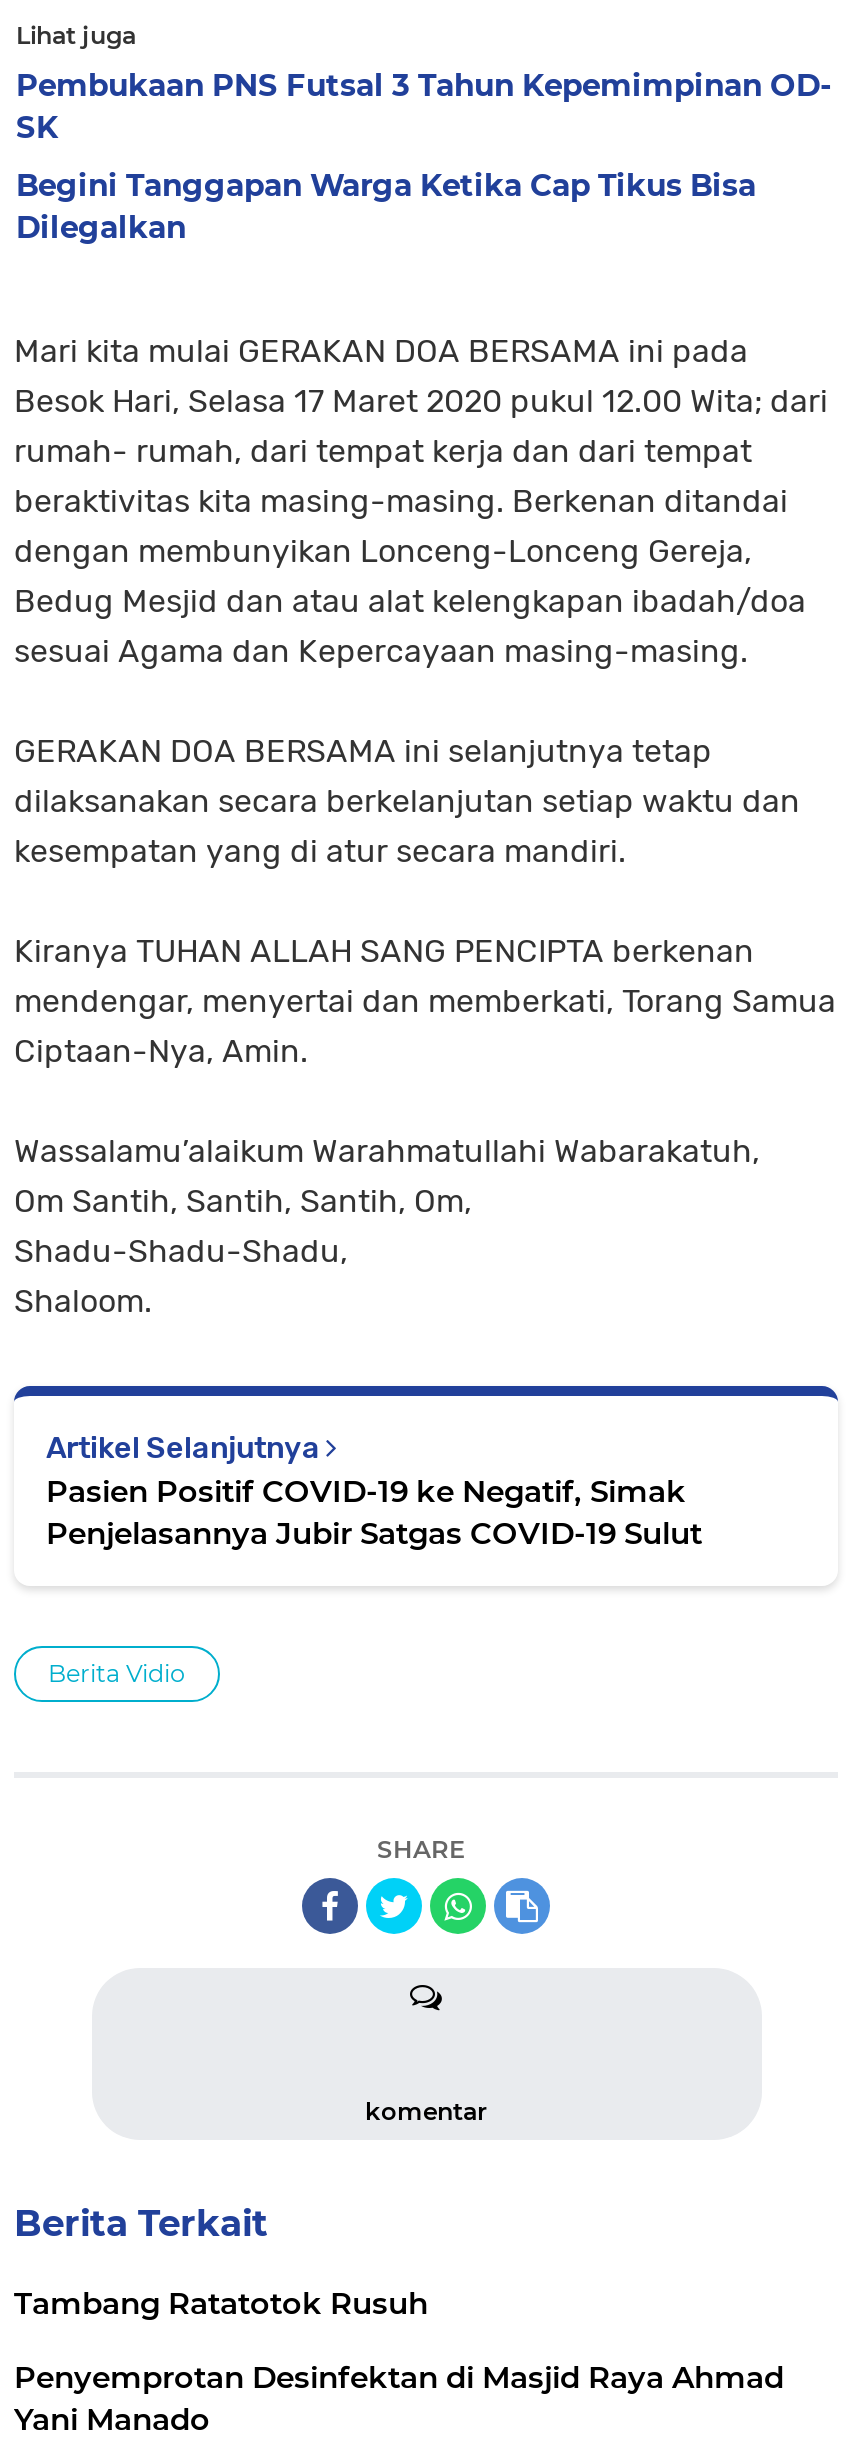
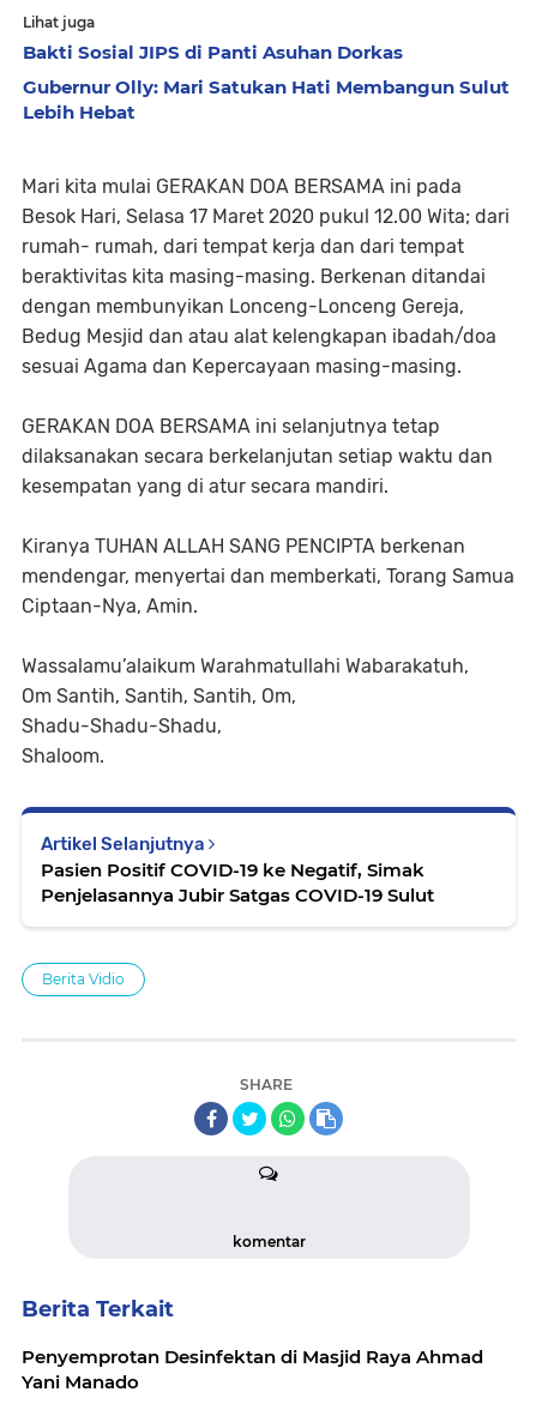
[16,66,832,146] Pembukaan PNS Futsal 3 Tahun Kepemimpinan OD- | SK -> [23,41,403,64] Bakti Sosial JIPS di Panti Asuhan Dorkas
[16,166,756,246] Begini Tanggapan Warga Ketika Cap Tikus Bisa | Dilegalkan -> [23,76,510,123] Gubernur Olly: Mari Satukan Hati Membangun Sulut | Lebih Hebat
[14,2284,428,2322] Tambang Ratatotok Rusuh -> none

